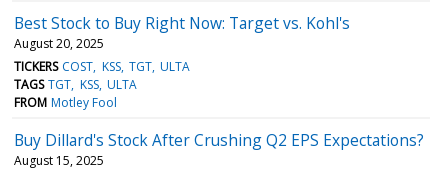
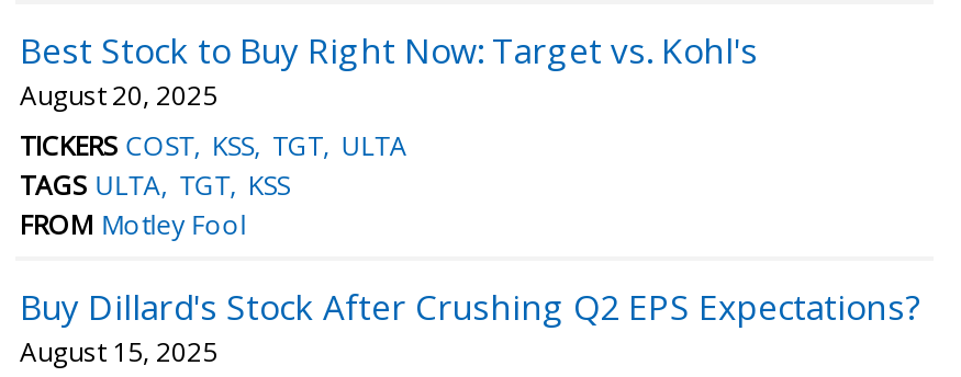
[14,76,137,93] TAGS TGT KSS ULTA -> [20,166,290,203] TAGS ULTA TGT KSS

